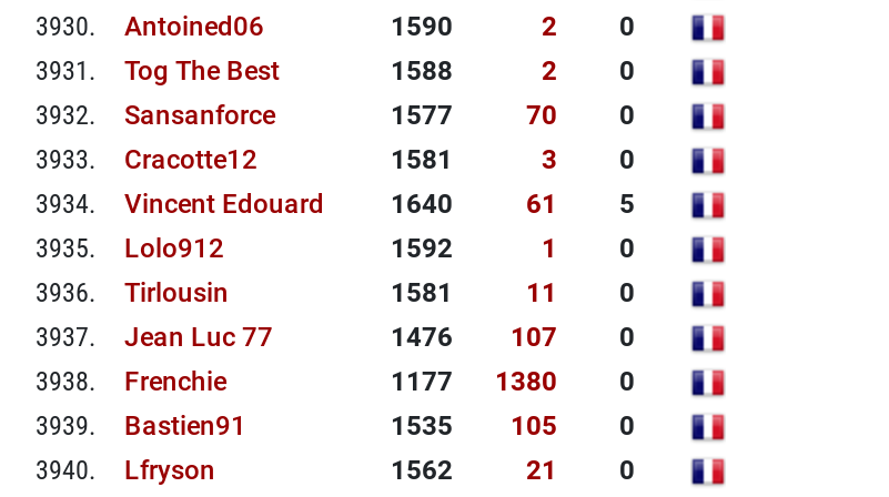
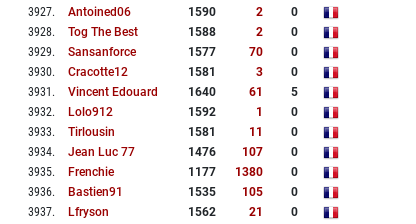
[36,12,264,43] 3930. Antoined06 -> [28,5,131,19] 3927. Antoined06
[36,56,280,87] 3931. Tog The Best -> [28,25,138,39] 3928. Tog The Best
[36,100,275,131] 3932. Sansanforce -> [28,45,136,59] 3929. Sansanforce
[36,145,257,176] 3933. Cracotte12 -> [28,65,128,79] 3930. Cracotte12
[36,189,324,220] 3934. Vincent Edouard -> [28,85,158,99] 3931. Vincent Edouard
[36,233,224,264] 3935. Lolo912 -> [28,105,113,119] 3932. Lolo912
[36,278,229,309] 3936. Tirlousin -> [28,125,115,139] 3933. Tirlousin
[36,322,273,353] 3937. Jean Luc 77 -> [28,145,135,159] 3934. Jean Luc 77
[36,367,226,398] 3938. Frenchie -> [28,165,114,179] 3935. Frenchie
[36,411,246,442] 3939. Bastien91 -> [28,185,123,199] 3936. Bastien91
[36,455,215,486] 3940. Lfryson -> [28,205,109,219] 3937. Lfryson

